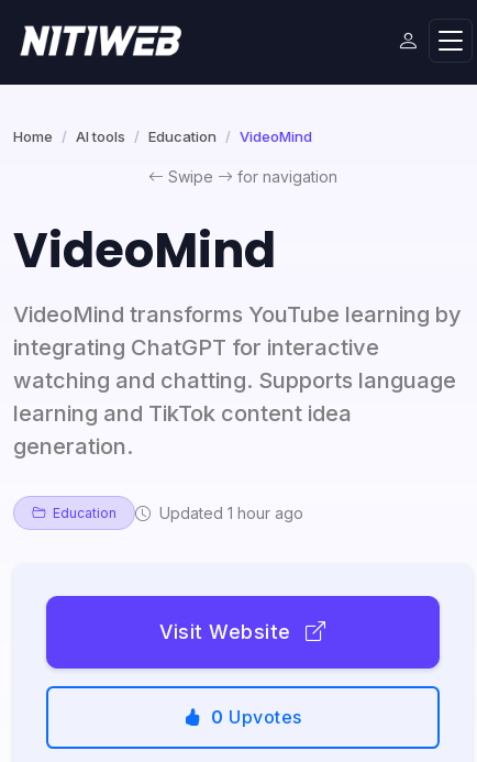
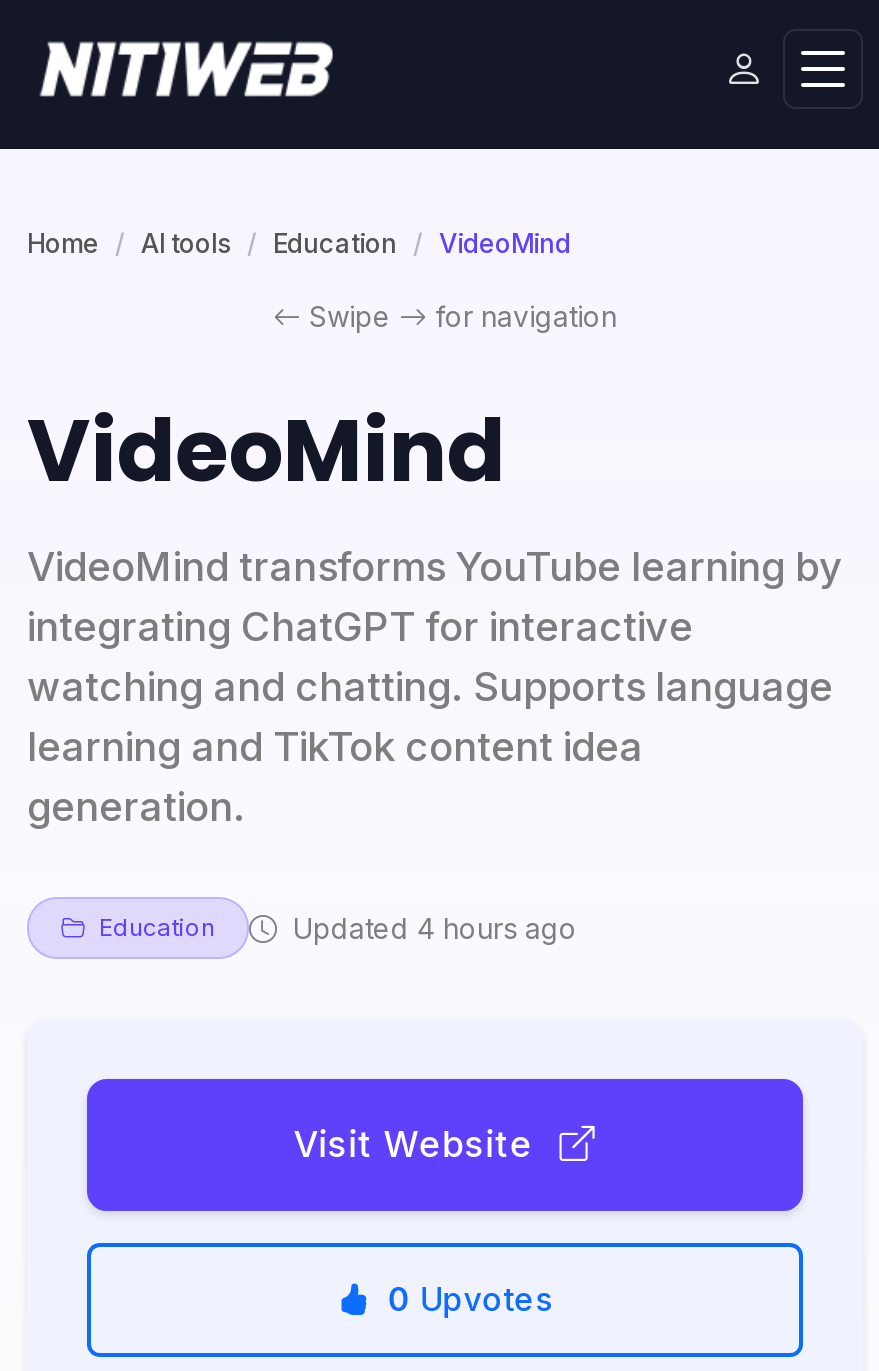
[155,503,303,522] Updated 1 hour ago -> [285,911,577,945] Updated 4 hours ago

